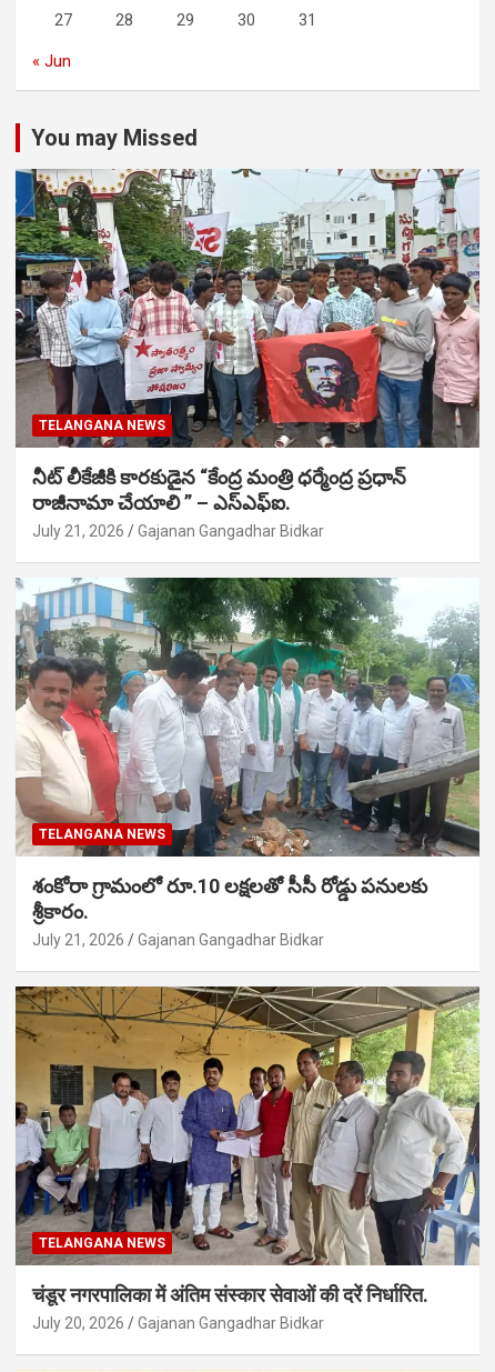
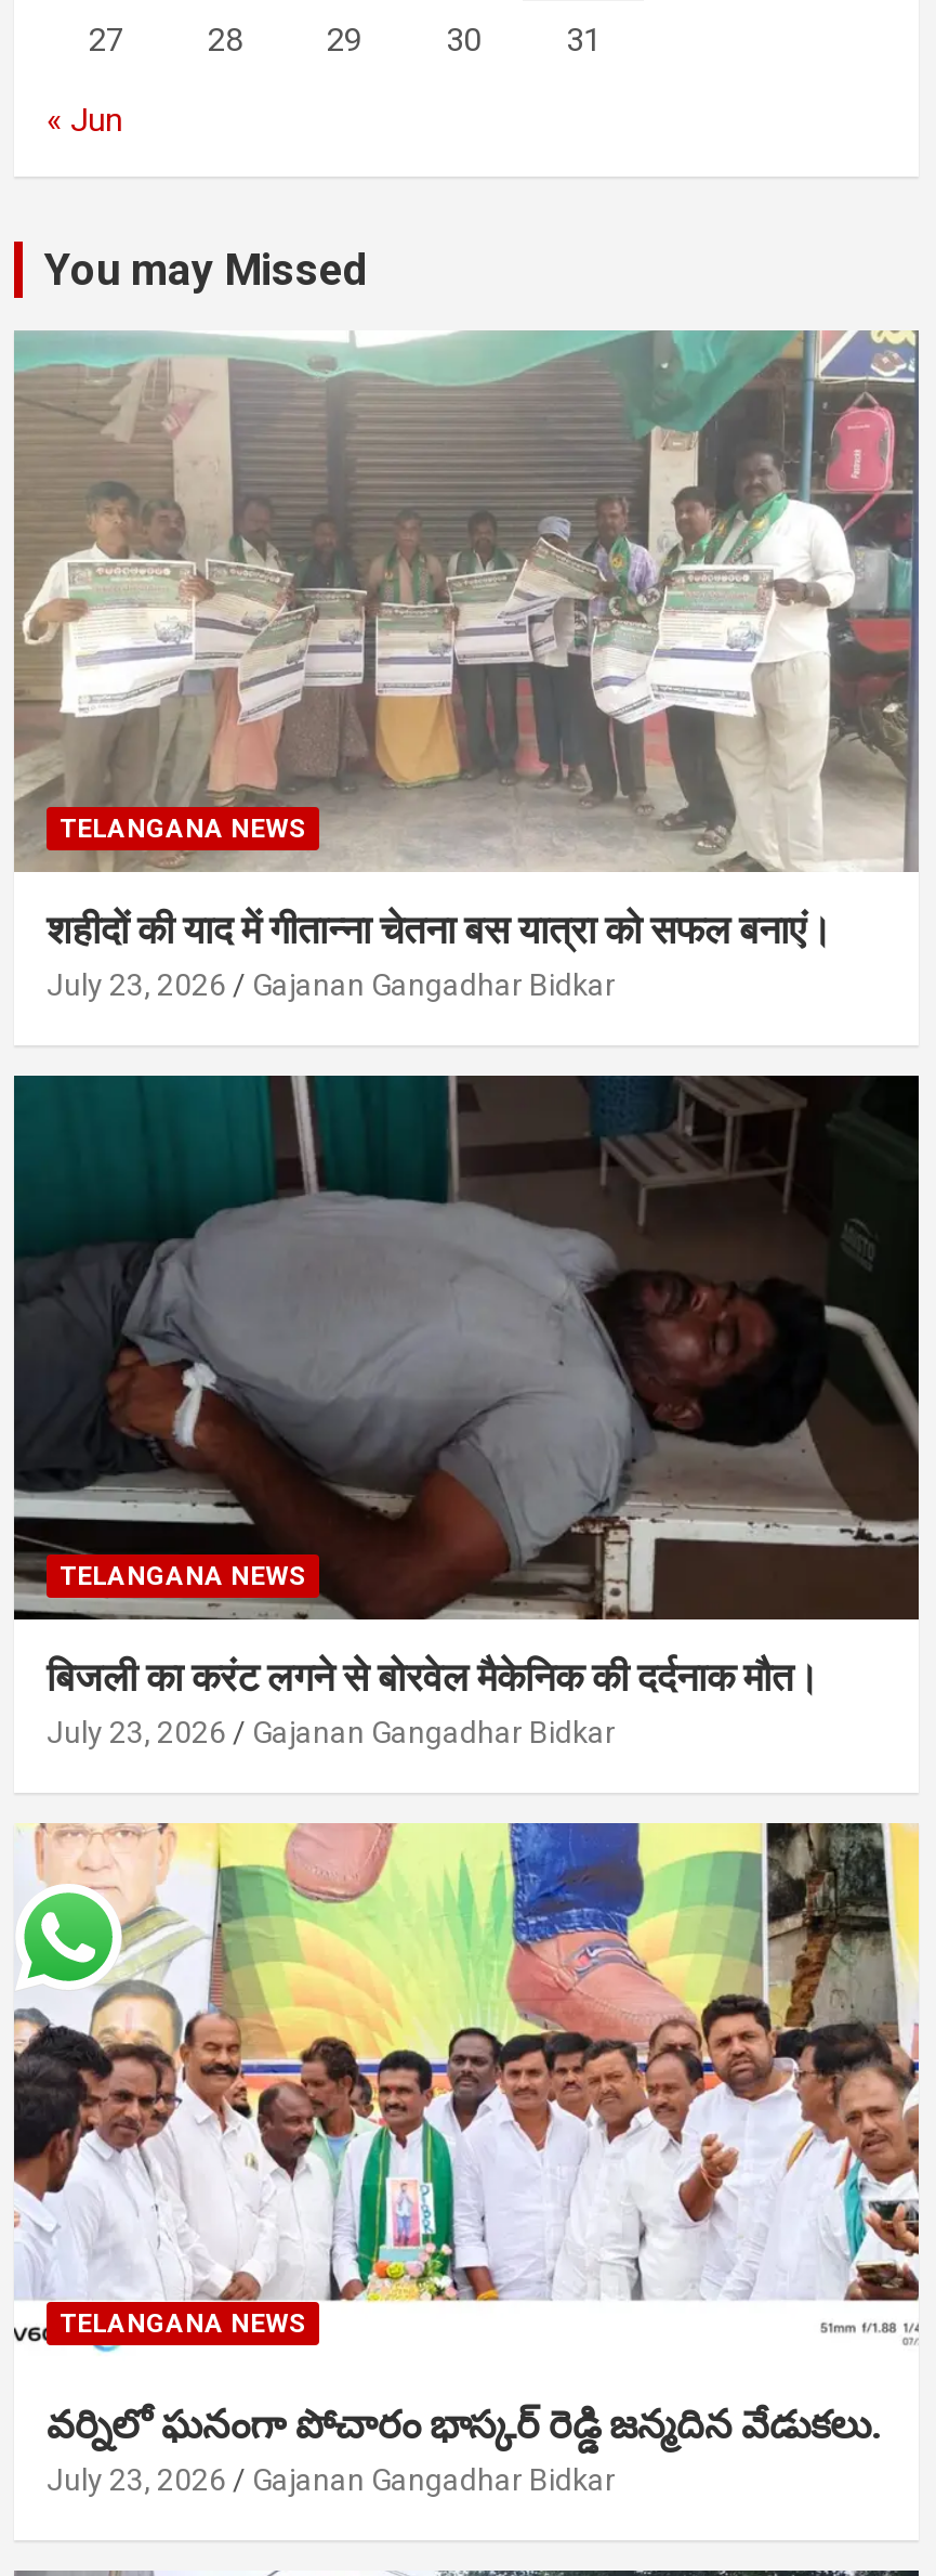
[14,168,479,540] [image] | నీట్ లీకేజీకి కారకుడైన “కేంద్ర మంత్రి ధర్మేంద్ర ప్రధాన్ | రాజీనామా చేయాలి ” – ఎస్ఎఫ్ఐ. | July 21, 2026 -> [12,329,921,1003] [image] | शहीदों की याद में गीतान्ना चेतना बस यात्रा को सफल बनाएं। | July 23, 2026
[14,577,481,949] [image] | శంకోరా గ్రామంలో రూ.10 లక్షలతో సీసీ రోడ్డు పనులకు | శ్రీకారం. | July 21, 2026 -> [12,1072,921,1750] [image] | बिजली का करंट लगने से बोरवेल मैकेनिक की दर्दनाक मौत। | July 23, 2026
[14,985,481,1332] [image] | चंडूर नगरपालिका में अंतिम संस्कार सेवाओं की दरें निर्धारित. | July 20, 2026 -> [12,1822,921,2497] [image] | వర్నిలో ఘనంగా పోచారం భాస్కర్ రెడ్డి జన్మదిన వేడుకలు. | July 23, 2026

